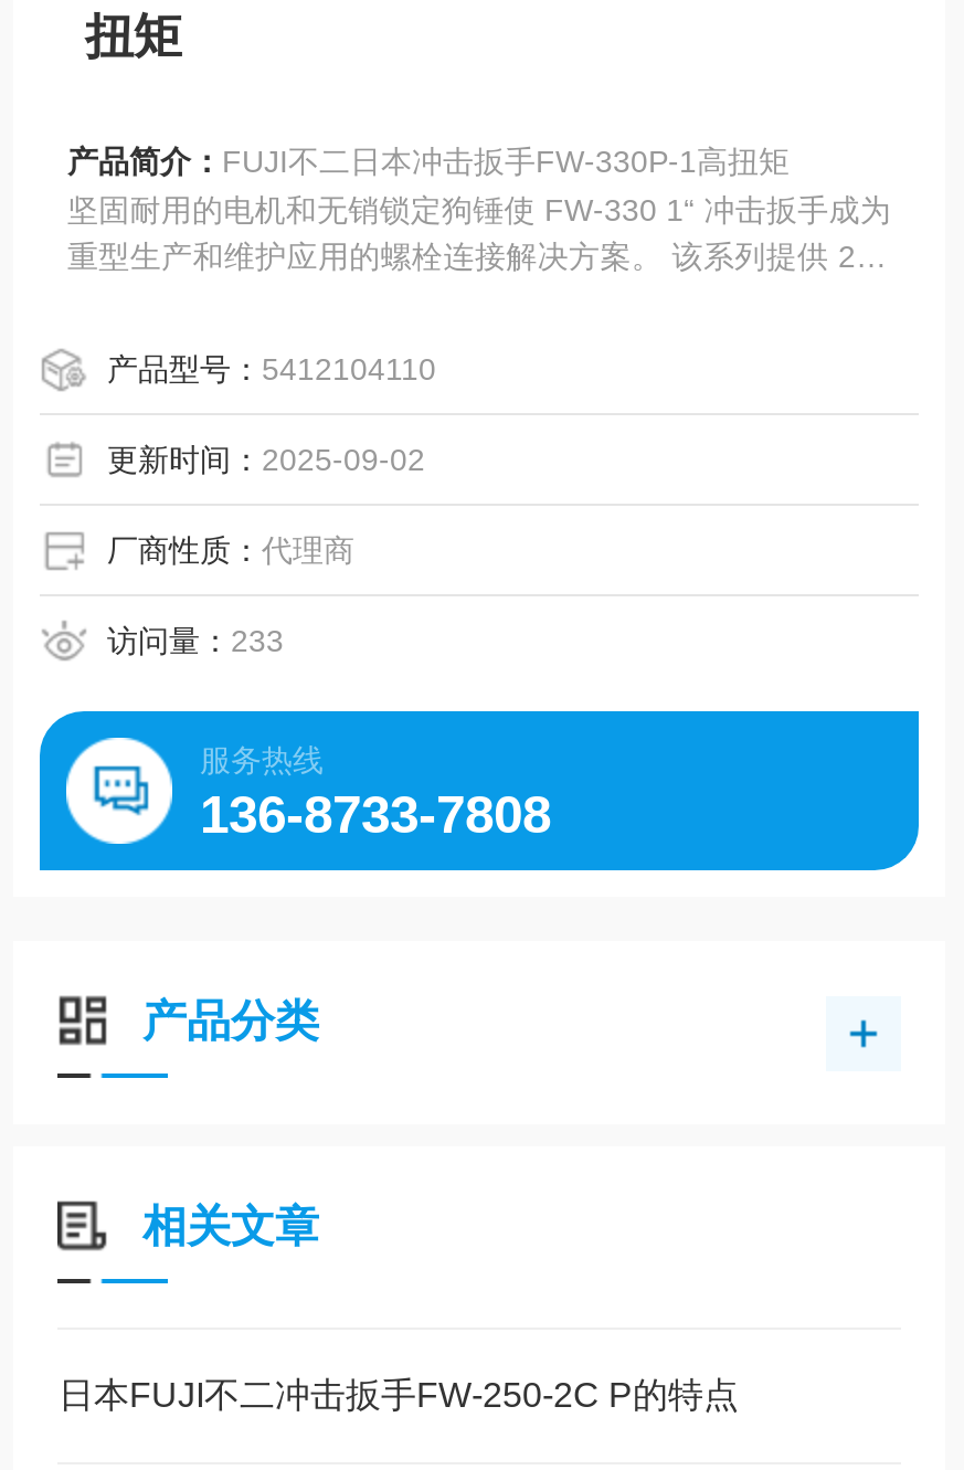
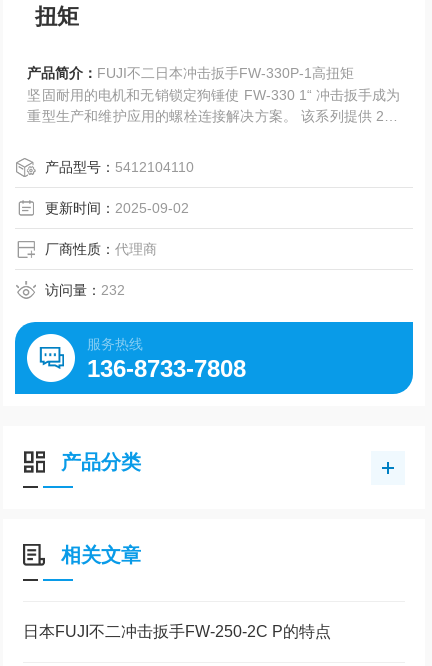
[107,623,284,658] 访问量：233 -> [45,282,125,298] 访问量：232

